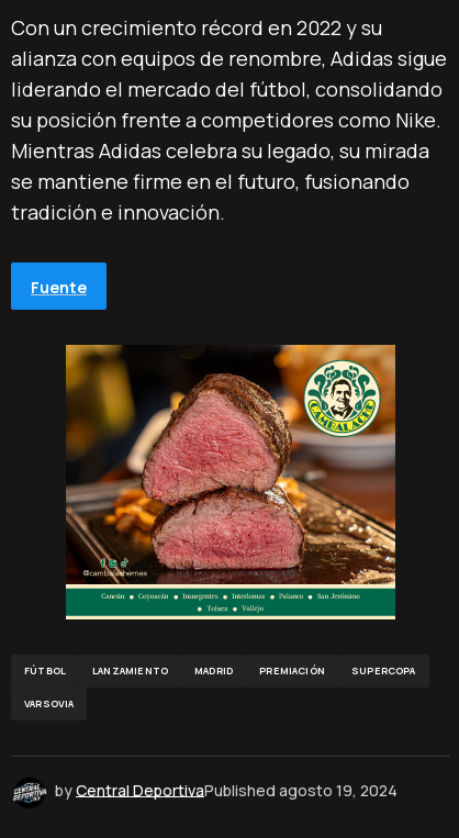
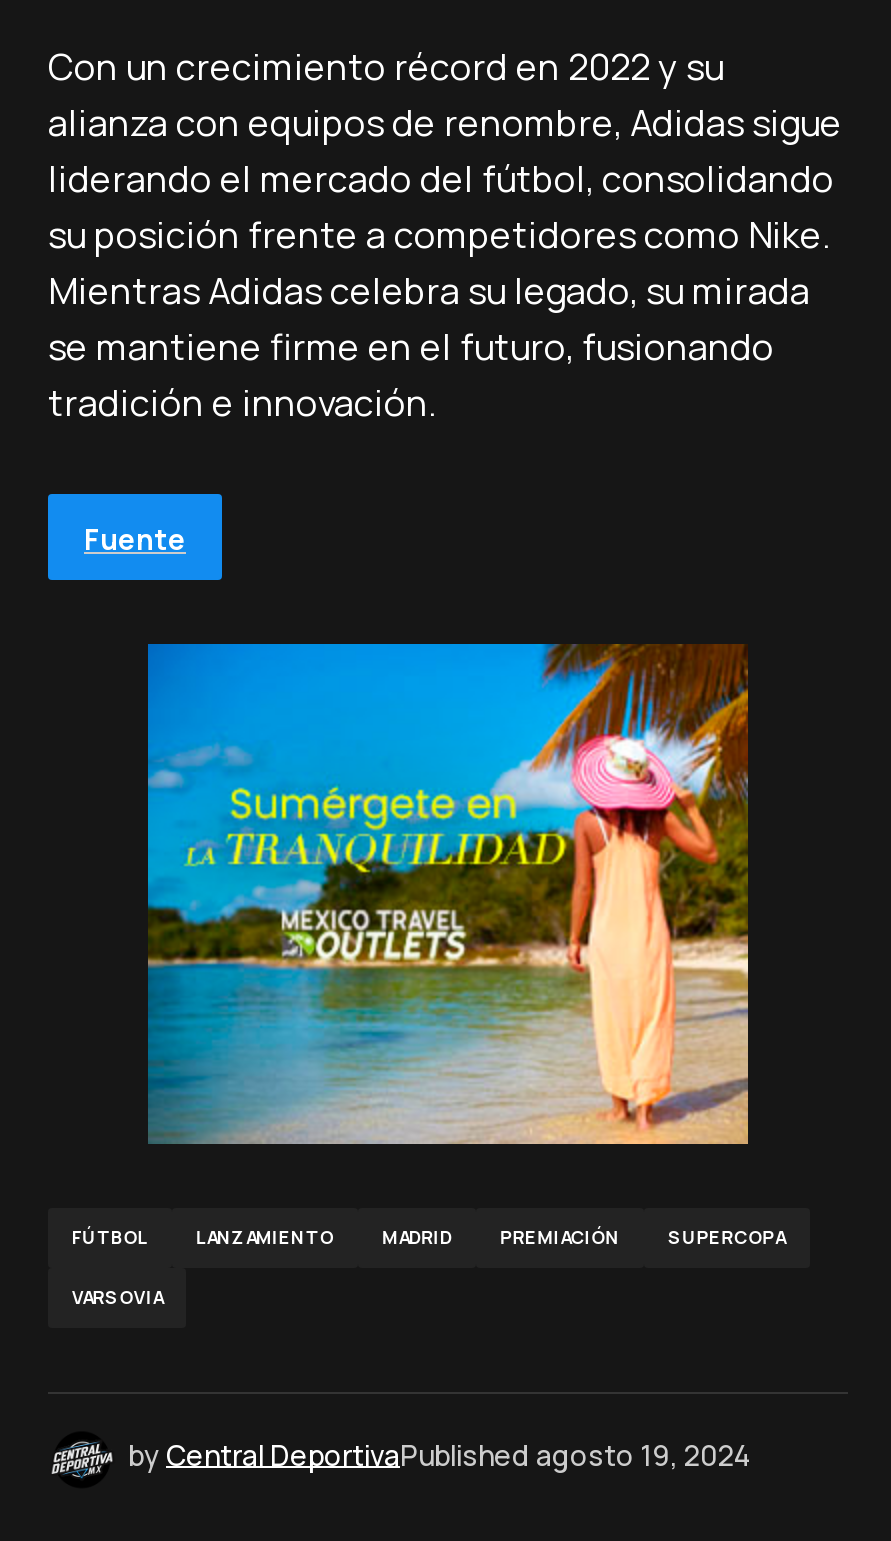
[65,344,396,621] [image] -> [146,642,750,1144] [image]

